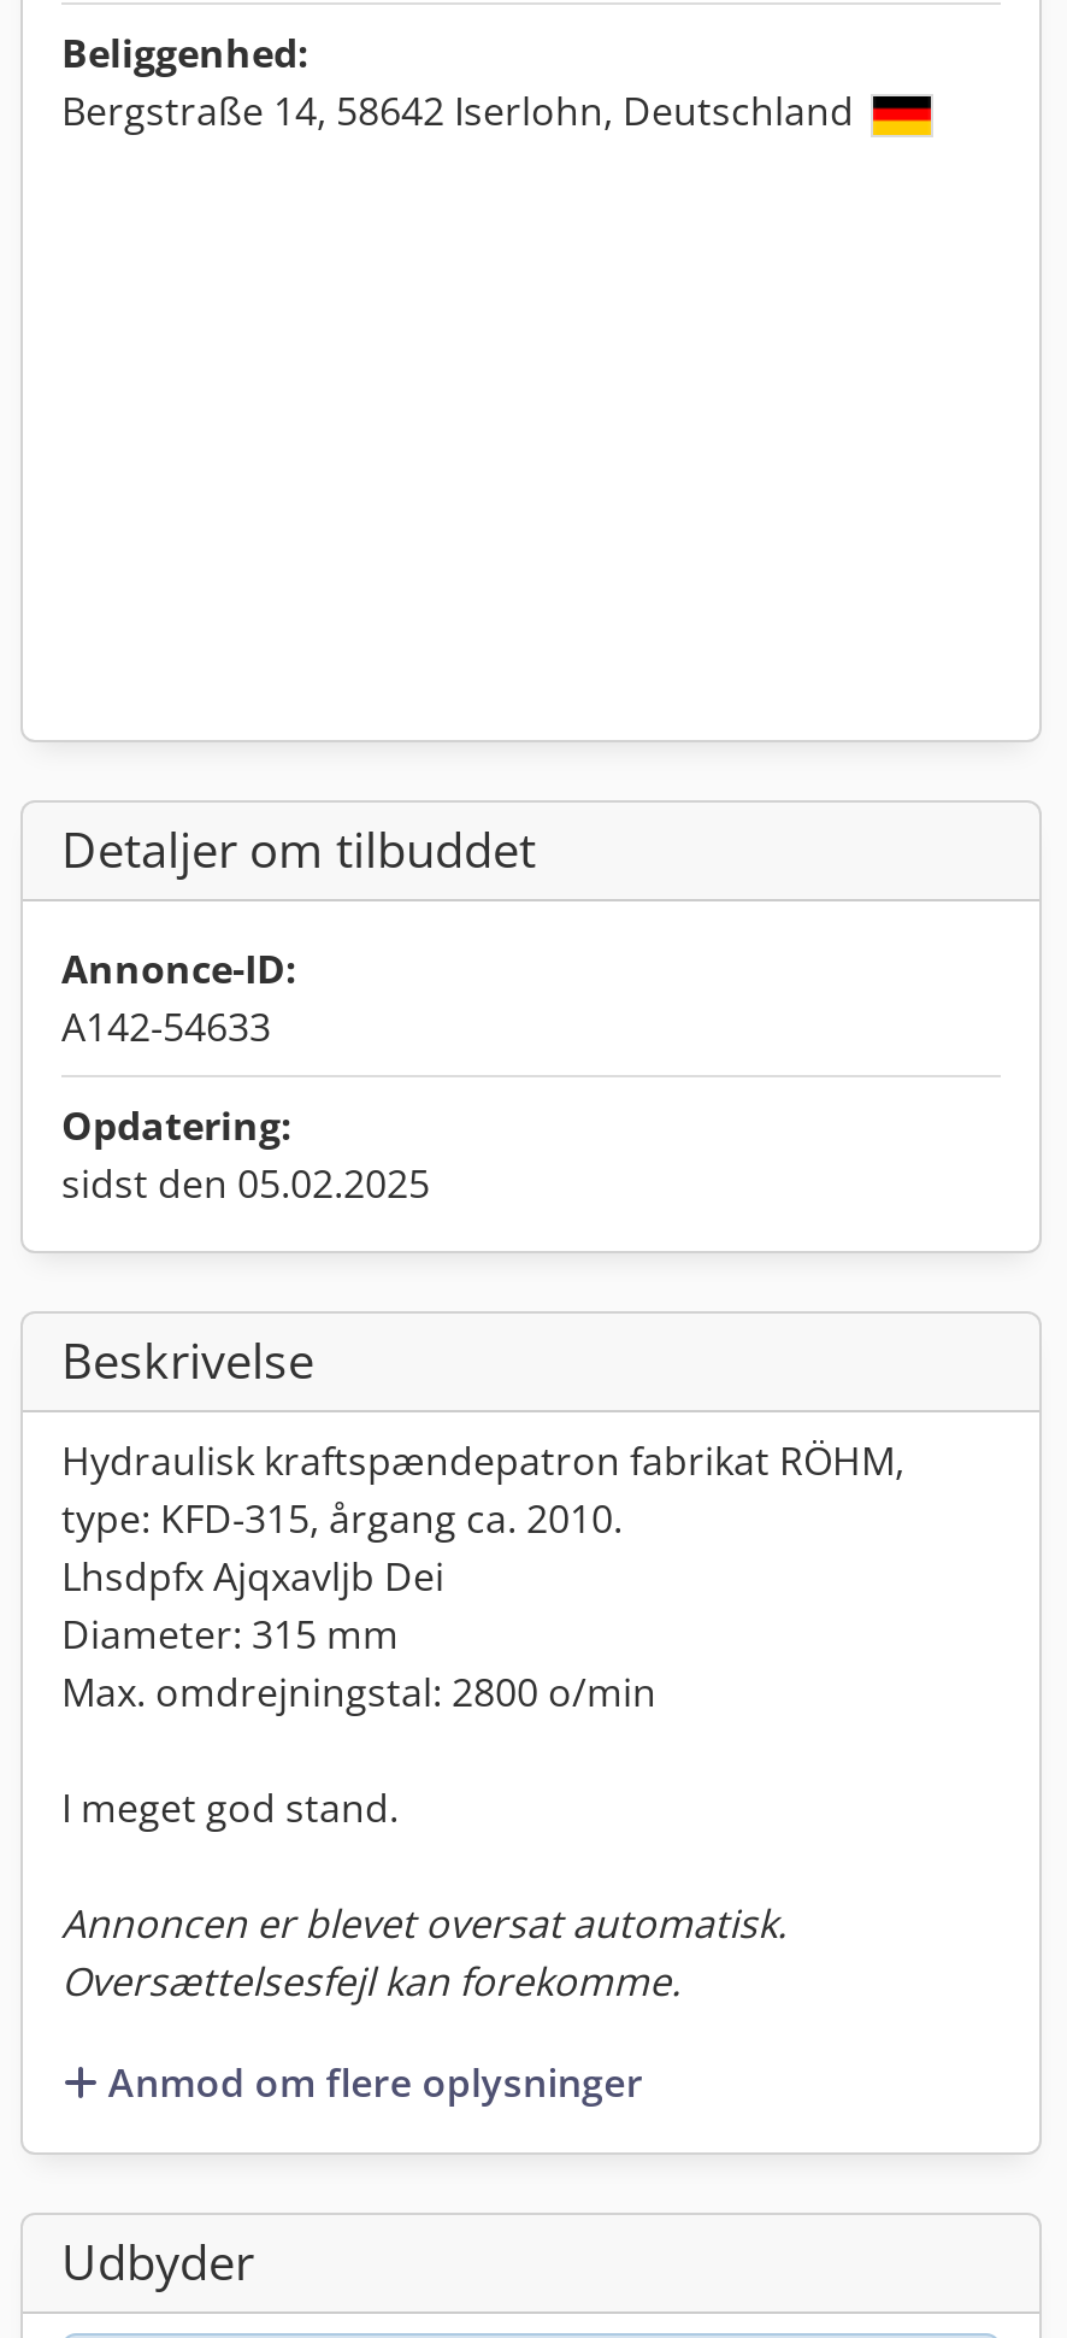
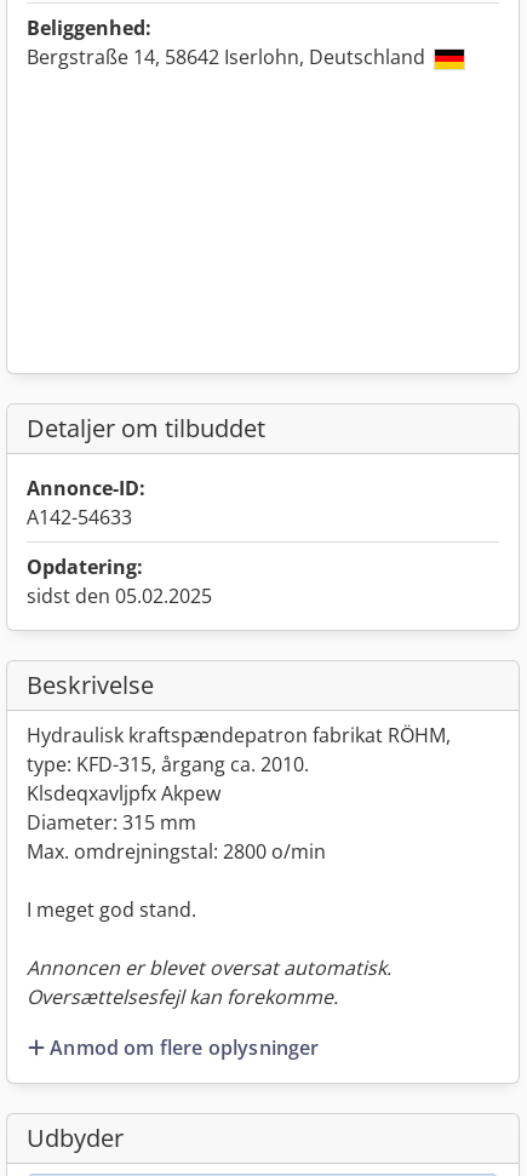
[61,1550,444,1603] Lhsdpfx Ajqxavljb Dei -> [27,780,220,807] Klsdeqxavljpfx Akpew

